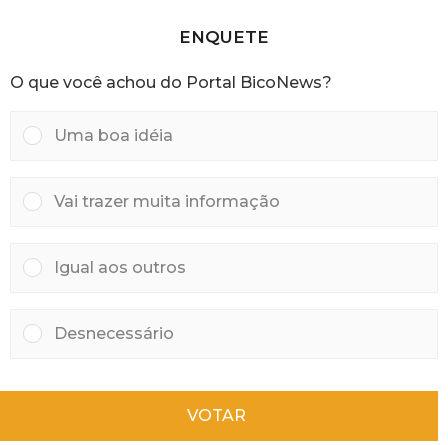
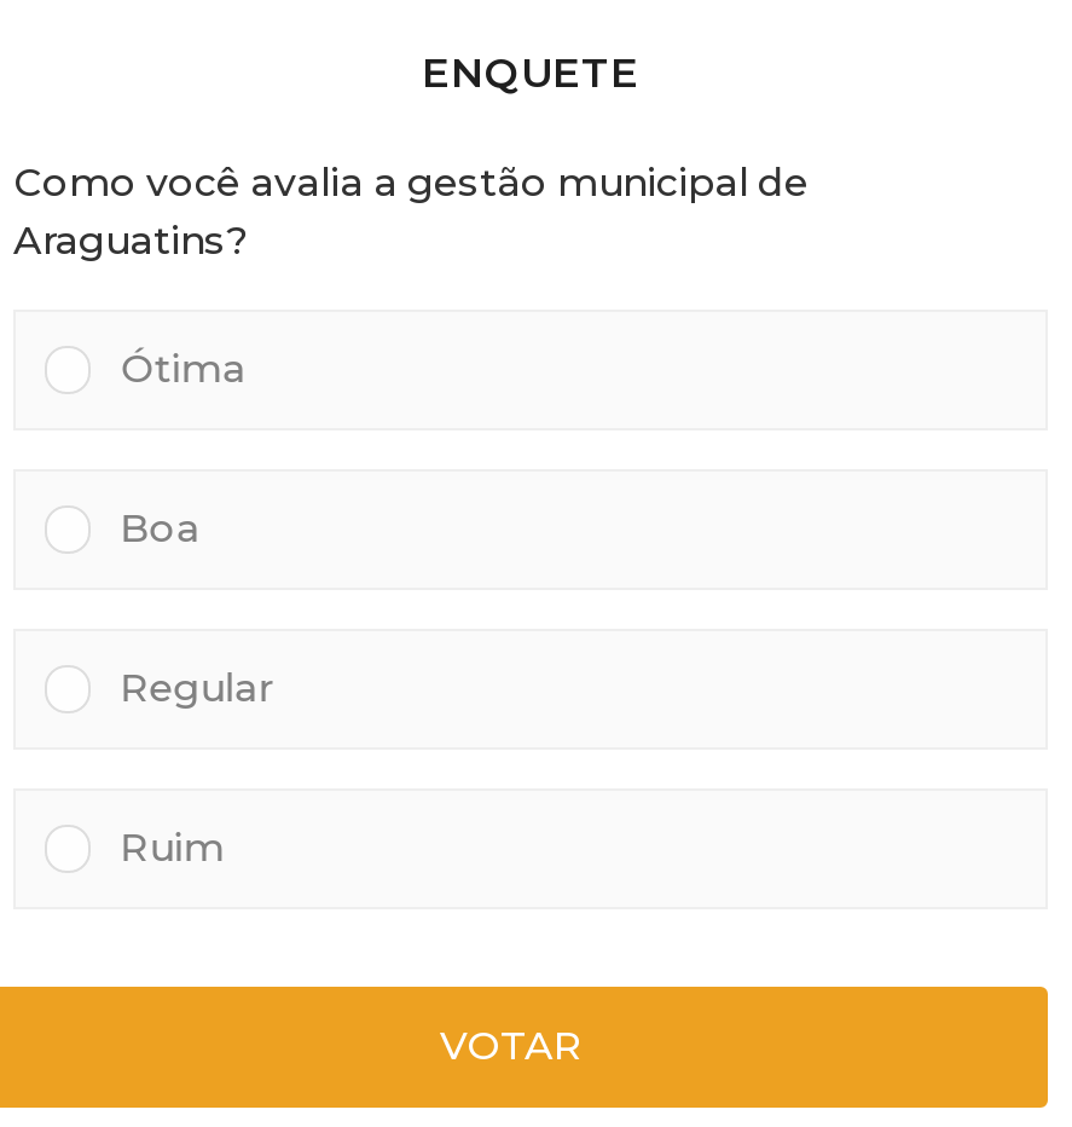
[10,72,332,91] O que você achou do Portal BicoNews? -> [13,160,809,264] Como você avalia a gestão municipal de | Araguatins?
[54,125,173,144] Uma boa idéia -> [120,346,246,392] Ótima
[54,191,280,210] Vai trazer muita informação -> [120,505,200,551] Boa
[54,257,186,276] Igual aos outros -> [120,665,272,711] Regular
[54,323,174,342] Desnecessário -> [120,825,224,871] Ruim

